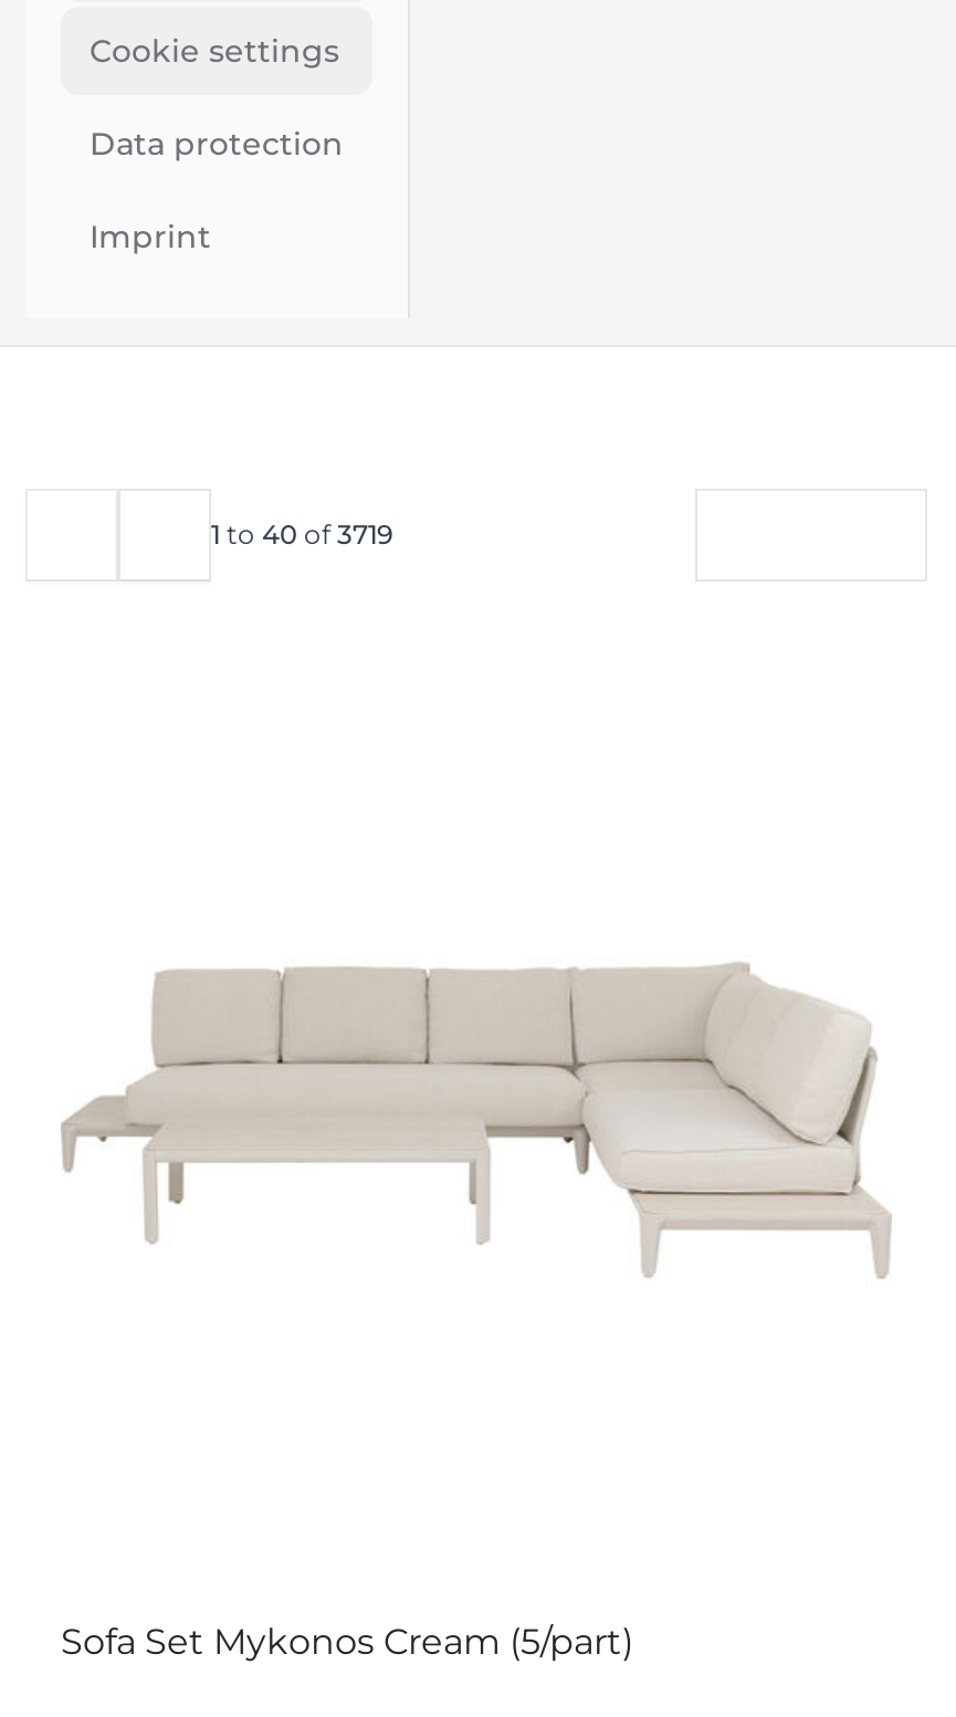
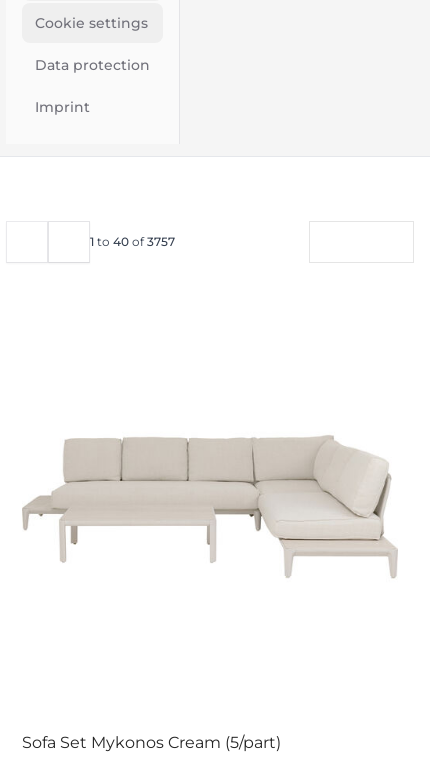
[211,517,392,551] 1 to 40 of3719 -> [90,234,175,249] 1 to 40 of3757

